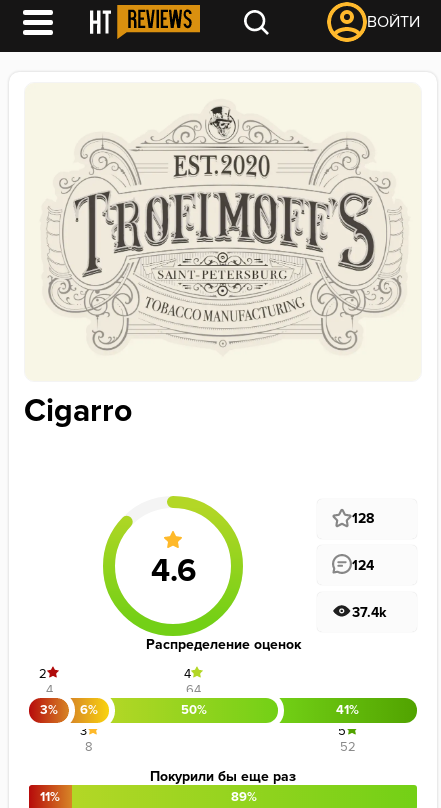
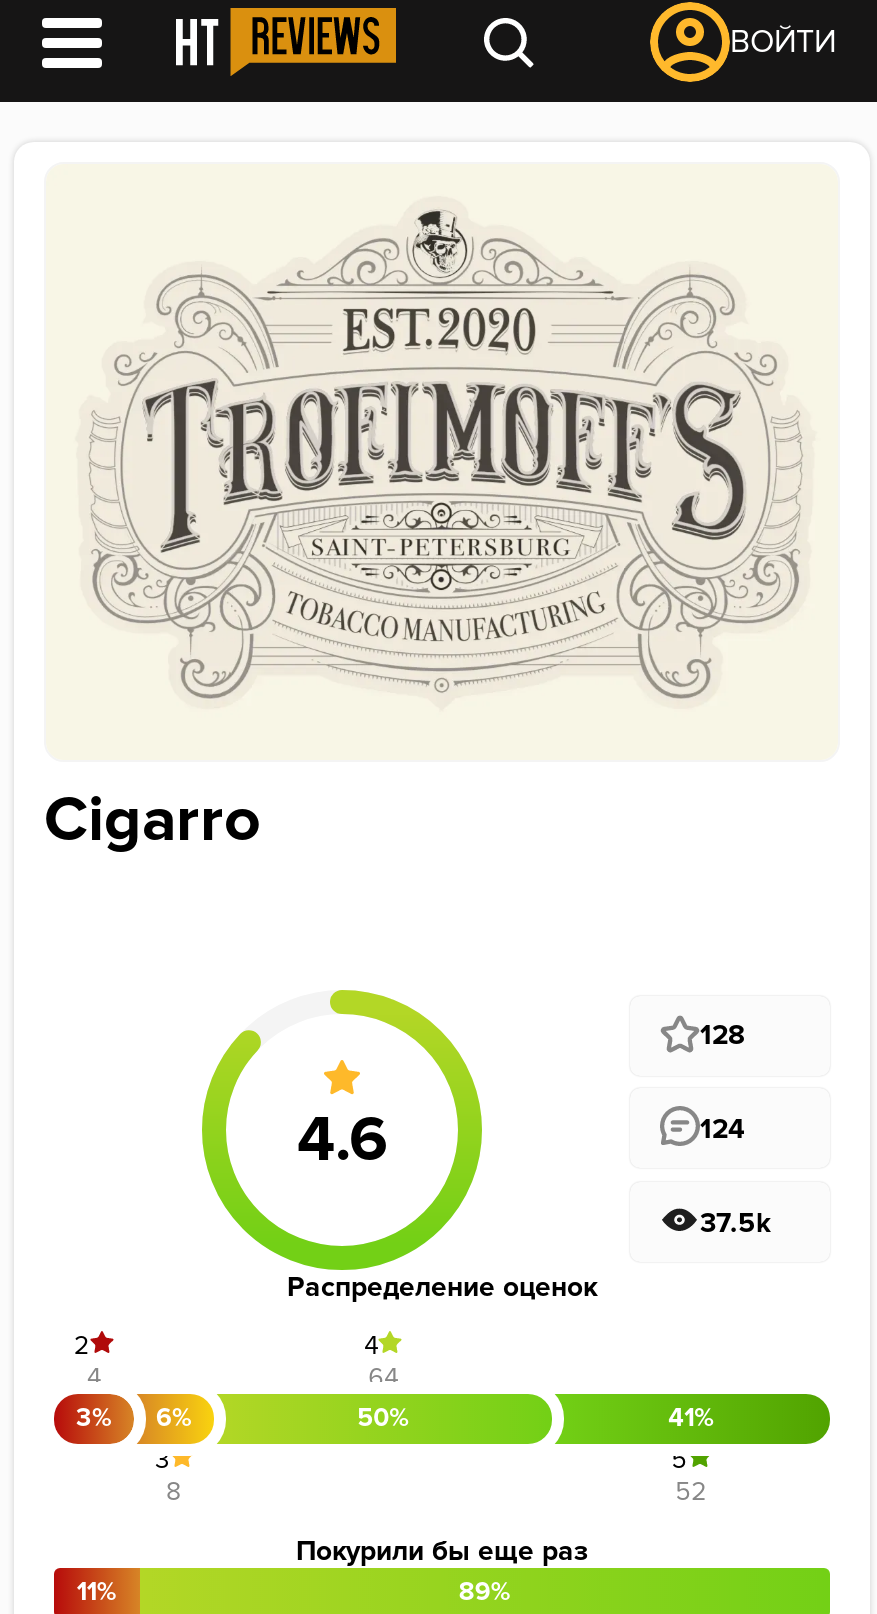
[352,604,386,621] 37.4k -> [700,1205,770,1239] 37.5k

